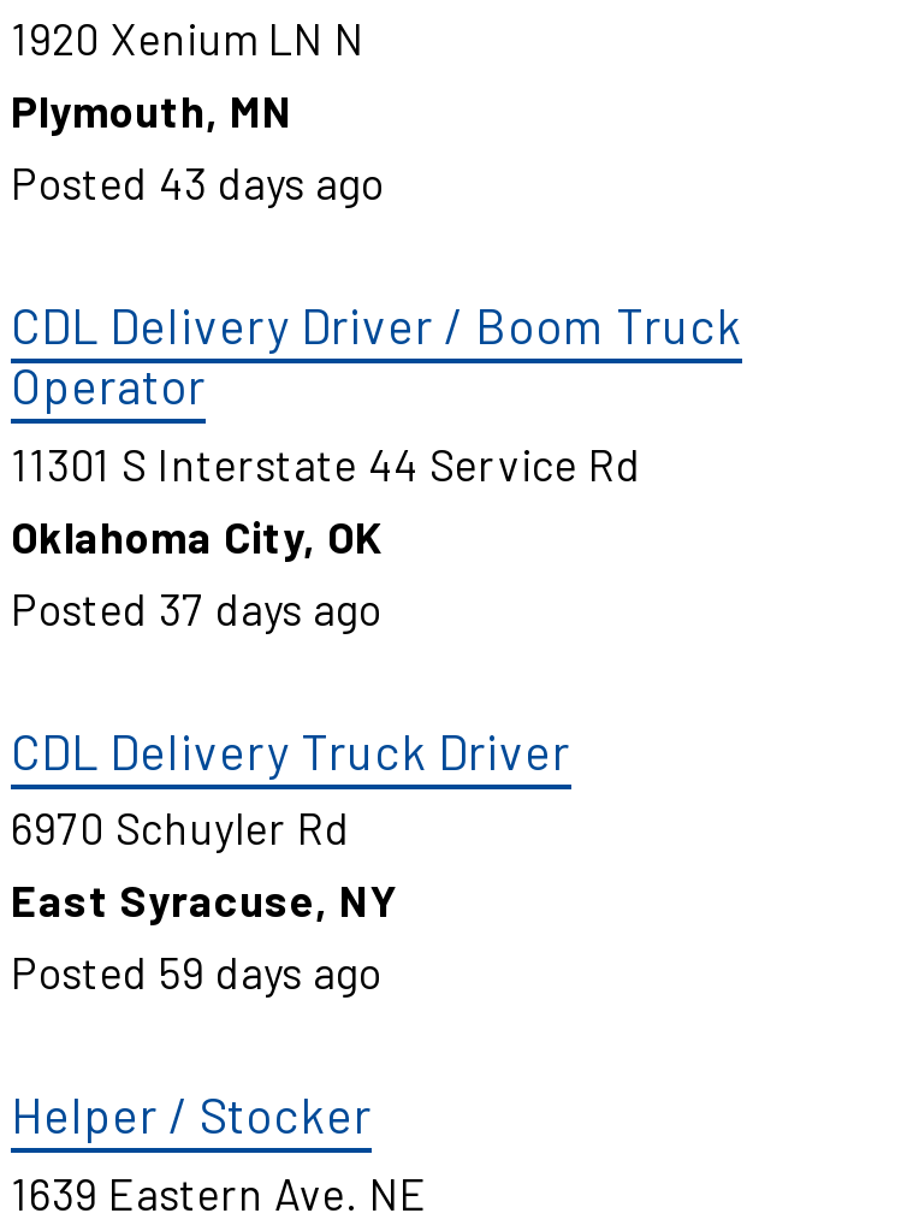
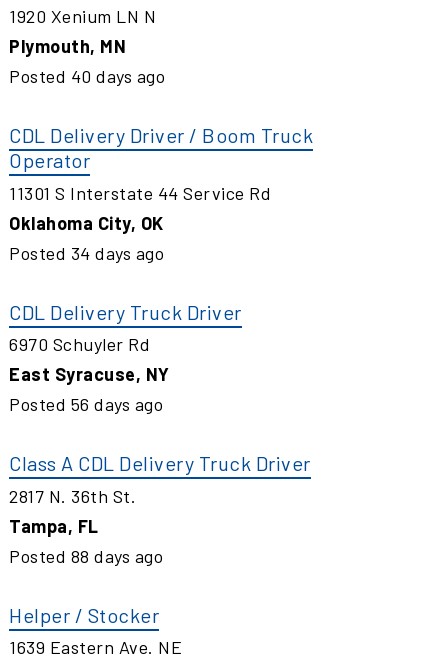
[11,156,384,209] Posted 43 days ago -> [9,65,165,87] Posted 40 days ago
[11,581,381,634] Posted 37 days ago -> [9,241,164,263] Posted 34 days ago
[11,946,381,999] Posted 59 days ago -> [9,393,310,566] Posted 56 days ago | Class A CDL Delivery Truck Driver | 2817 N. 36th St. | Tampa, FL | Posted 88 days ago

